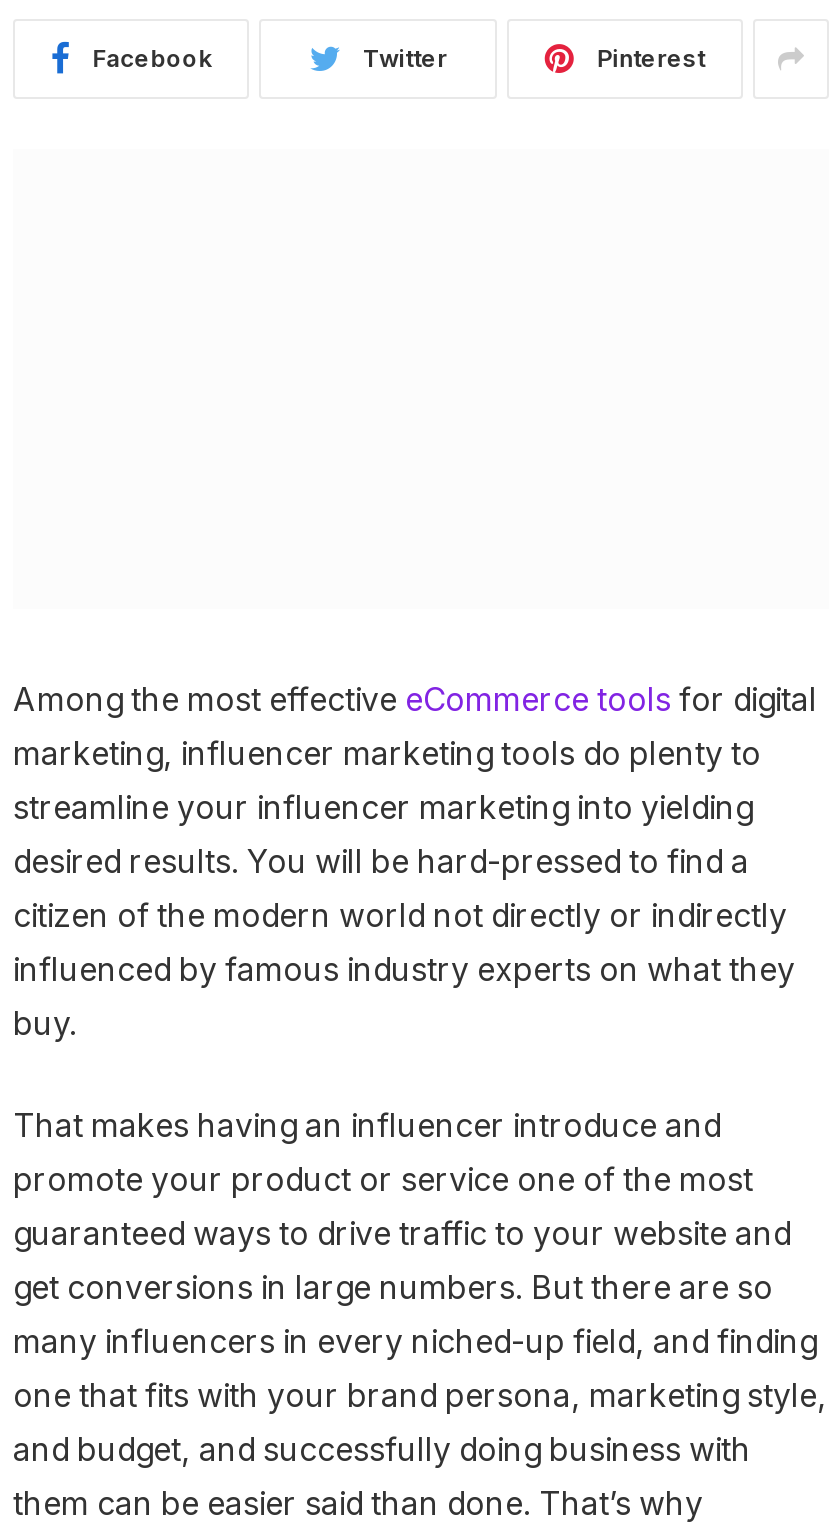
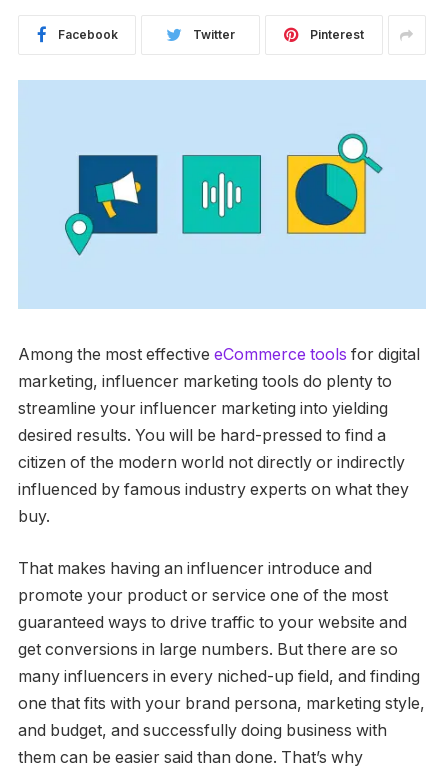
none -> [18,80,426,309] [image]

